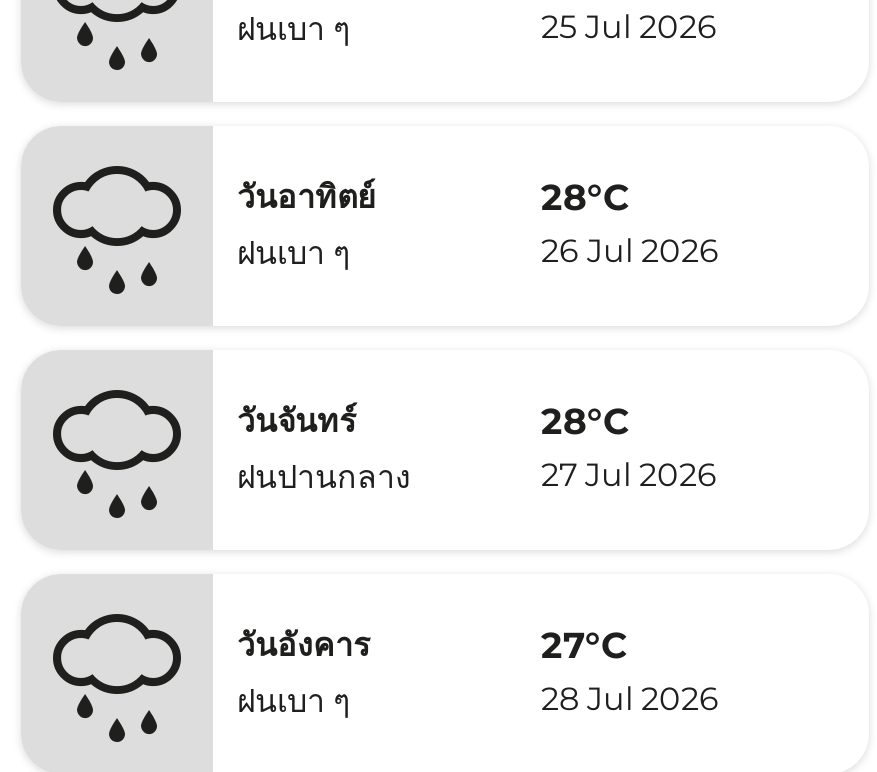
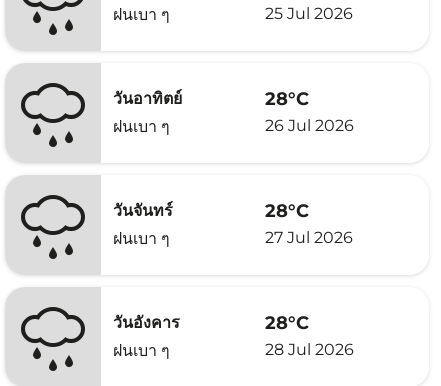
[237,458,411,496] ฝนปานกลาง -> [113,229,170,248] ฝนเบา ๆ
[541,623,627,667] 27°C -> [265,311,309,333] 28°C

